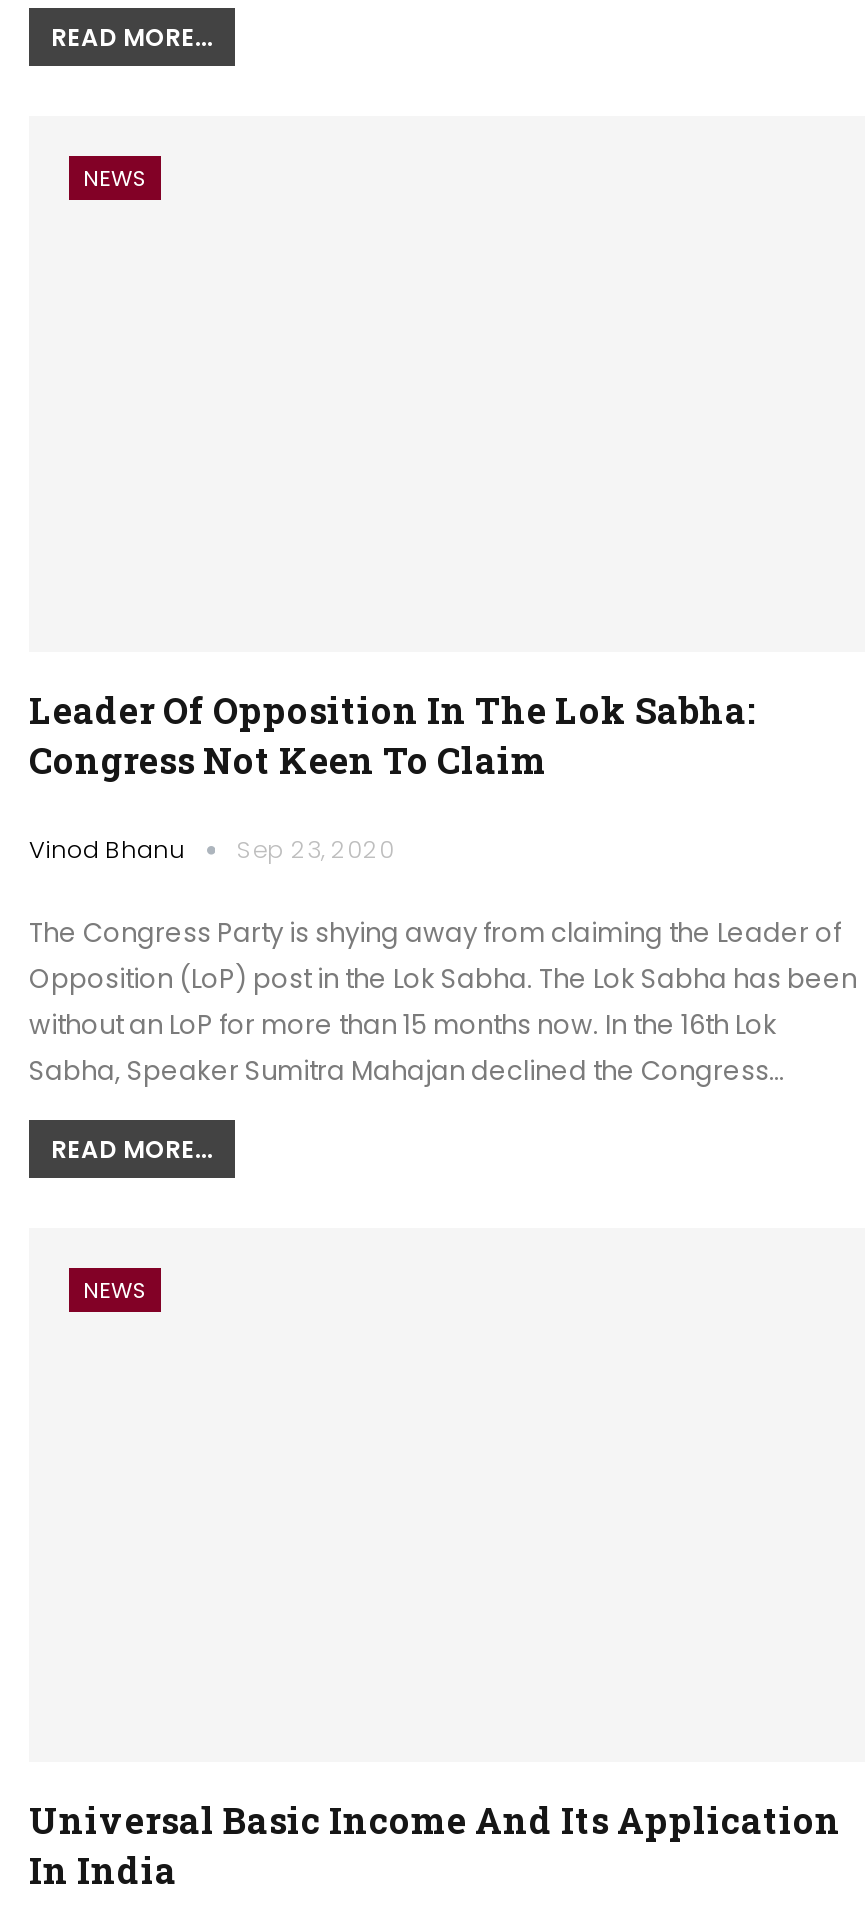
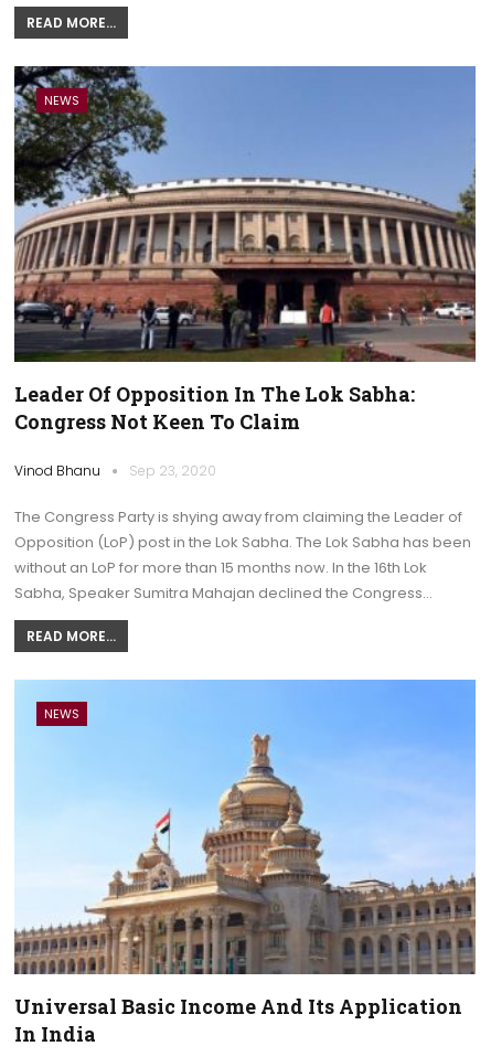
none -> [13,65,477,363] [image]
none -> [13,679,477,975] [image]

